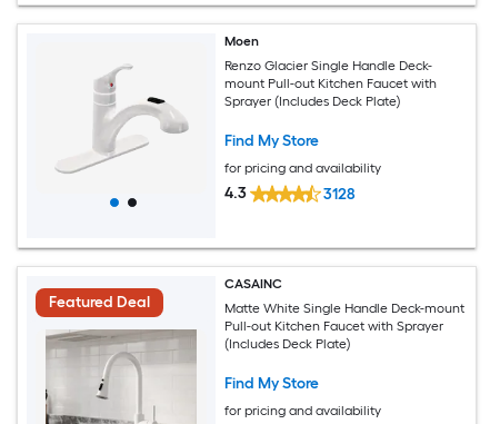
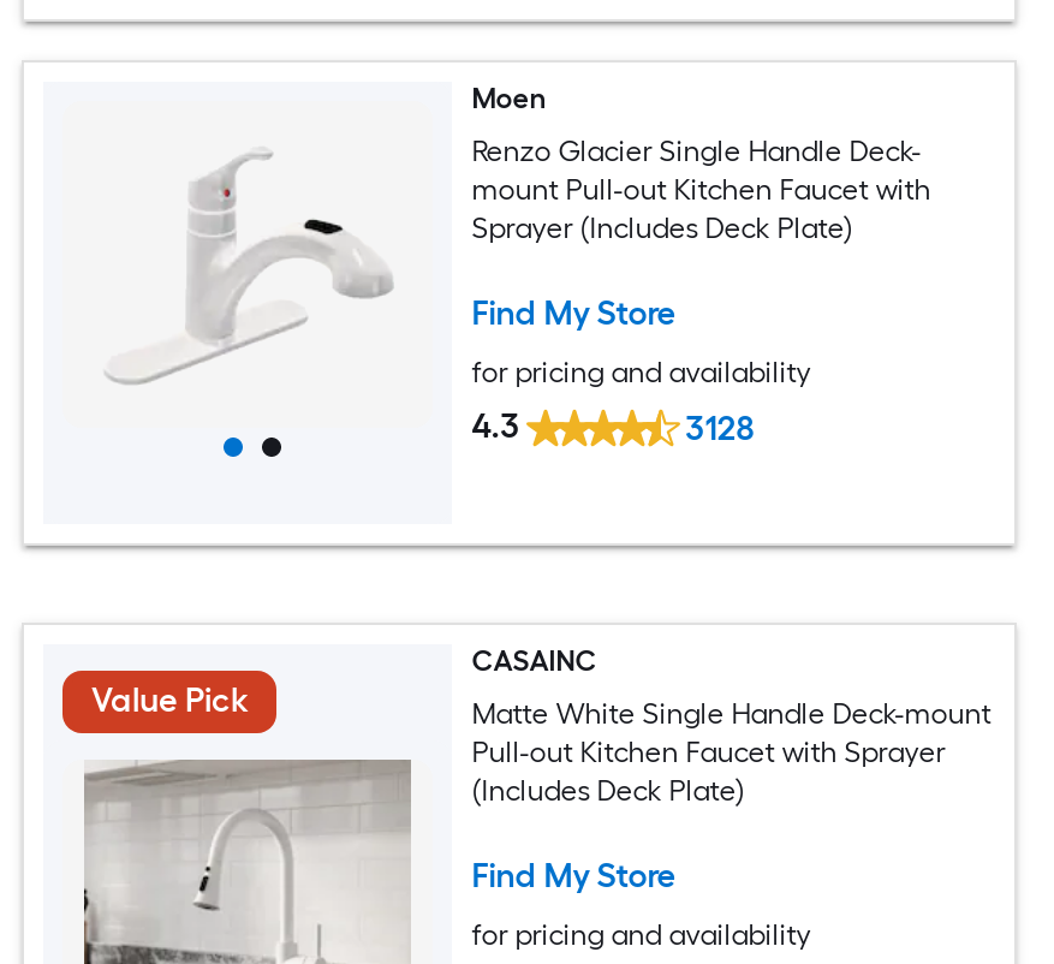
[49,292,150,311] Featured Deal -> [91,680,248,721] Value Pick

